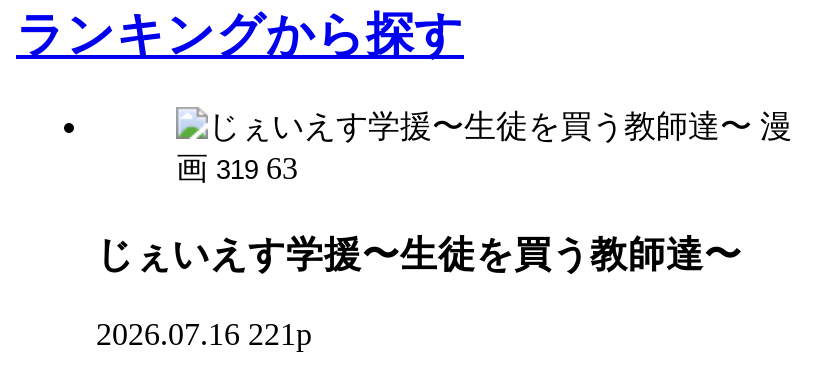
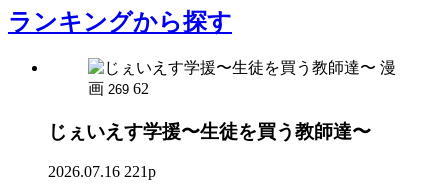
[176,151,298,185] 画 319 63 -> [88,80,149,97] 画 269 62

